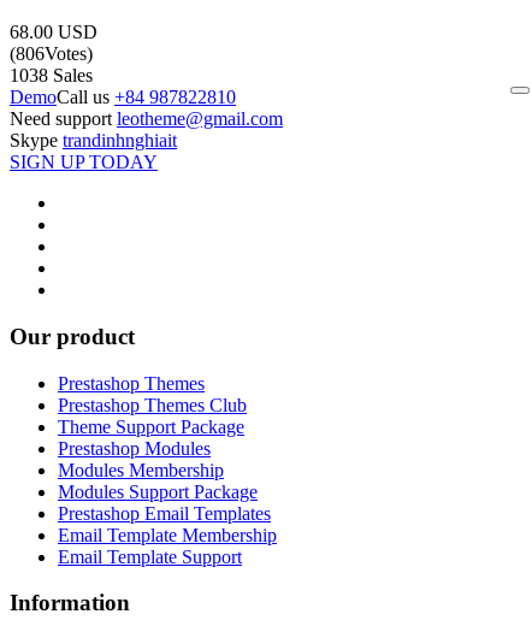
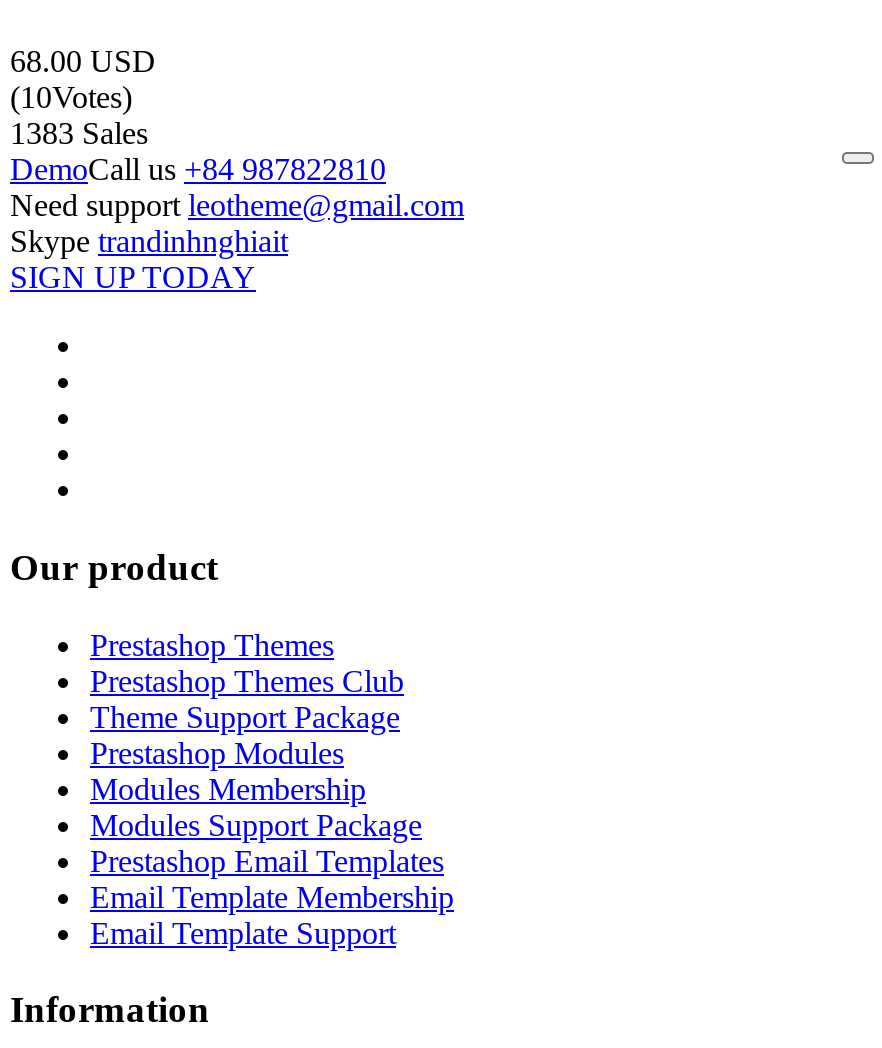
[10,44,93,64] (806Votes) -> [10,81,132,115] (10Votes)
[10,65,93,86] 1038 Sales -> [10,117,148,151] 1383 Sales

